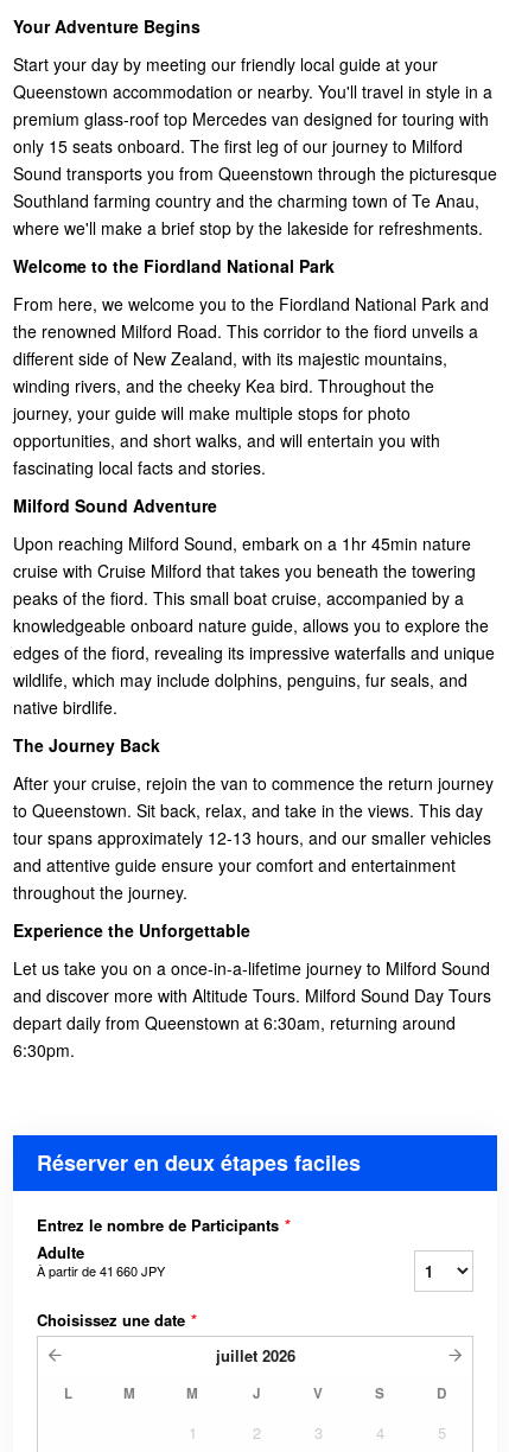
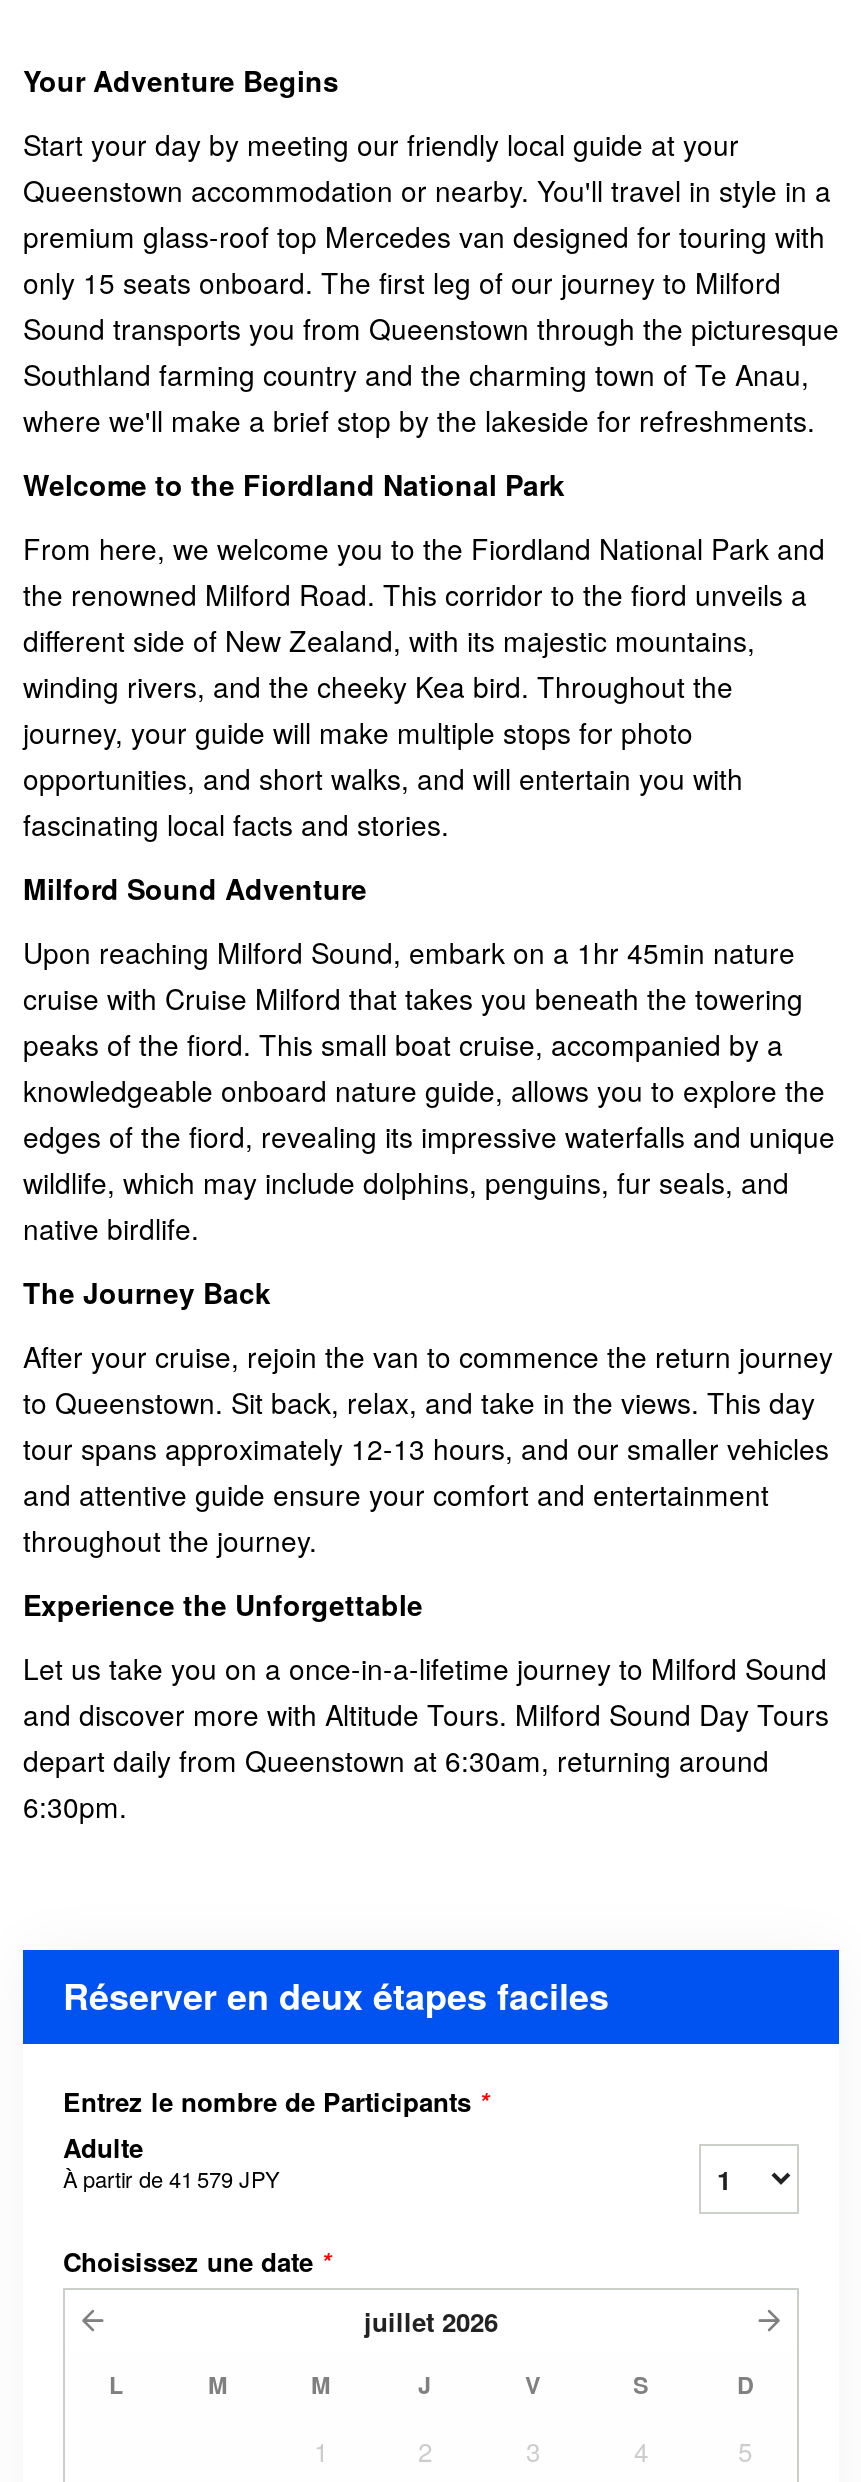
[37,1260,165,1279] À partir de 41 660 JPY -> [63,2161,279,2193] À partir de 41 579 JPY

